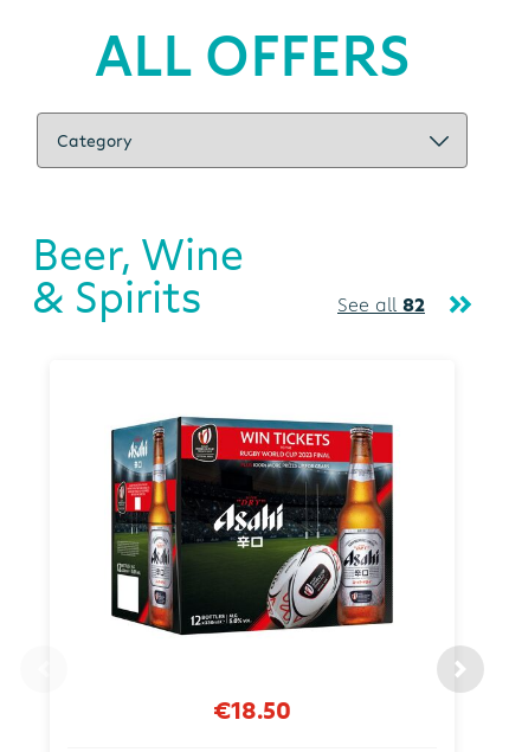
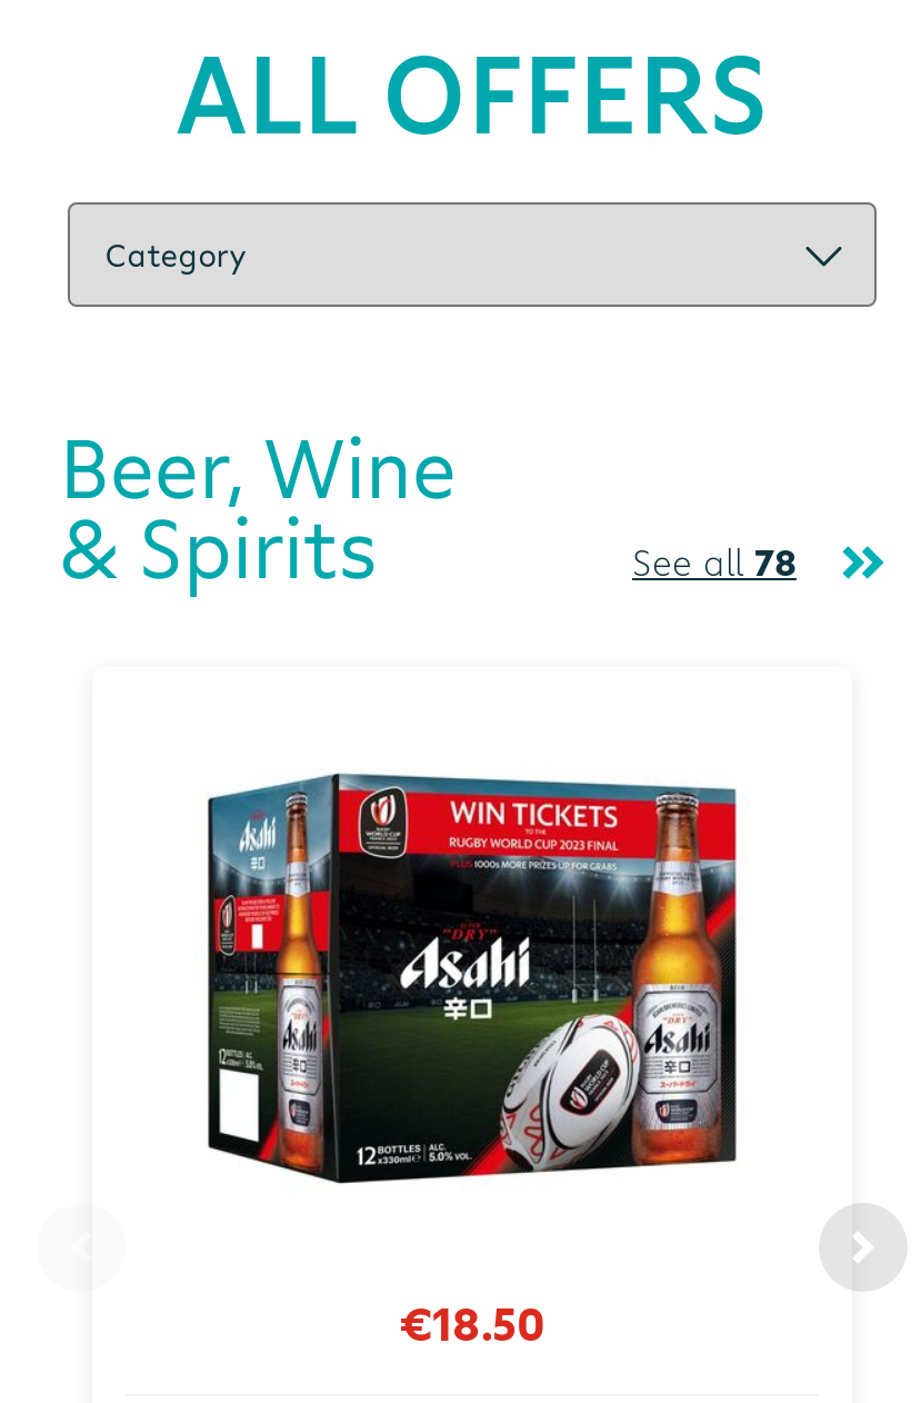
[337,291,425,317] See all 82 -> [632,538,797,587] See all 78

